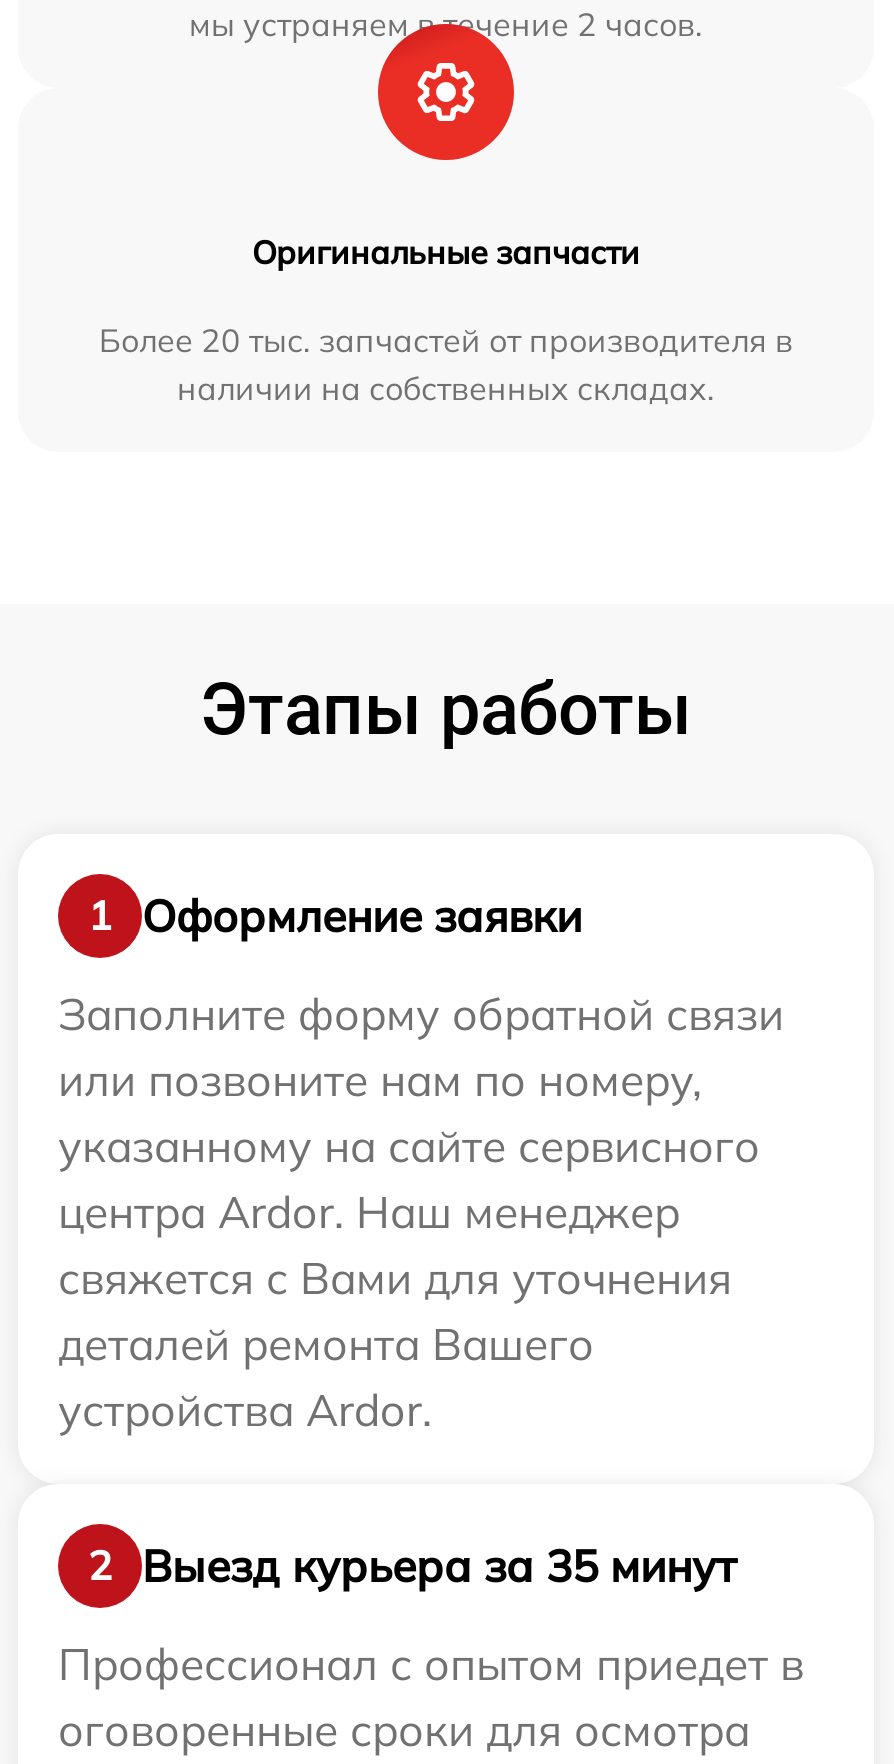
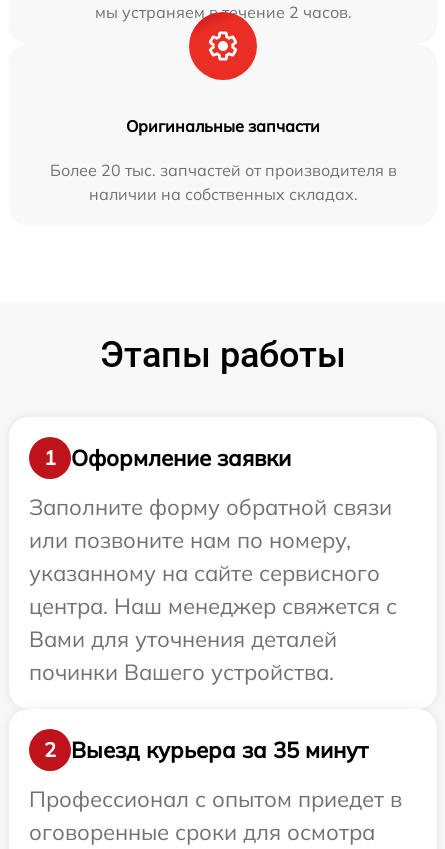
[58,1184,732,1438] центра Ardor. Наш менеджер | свяжется с Вами для уточнения | деталей ремонта Вашего | устройства Ardor. -> [29,592,397,686] центра. Наш менеджер свяжется с | Вами для уточнения деталей | починки Вашего устройства.

